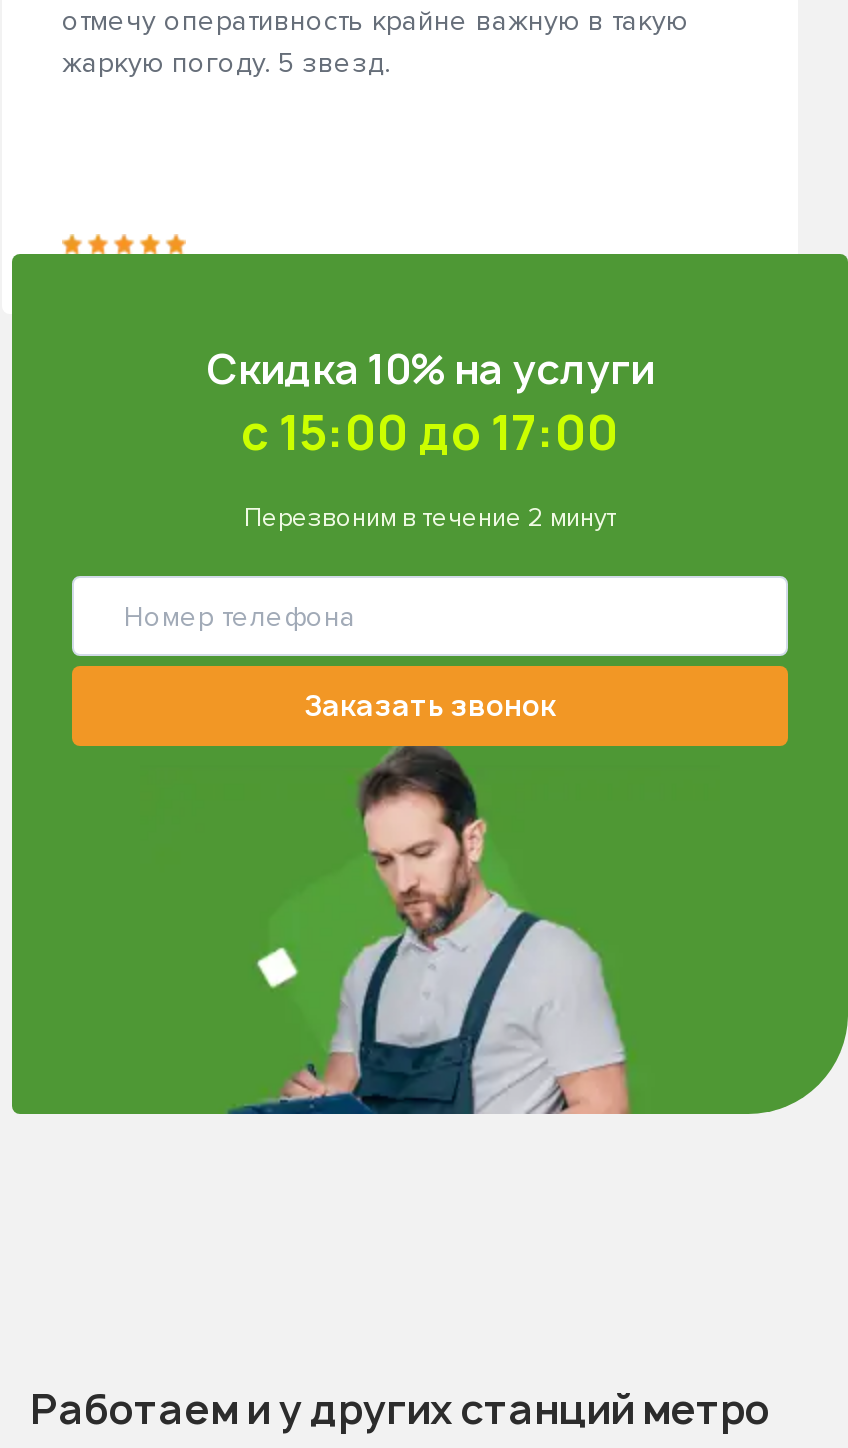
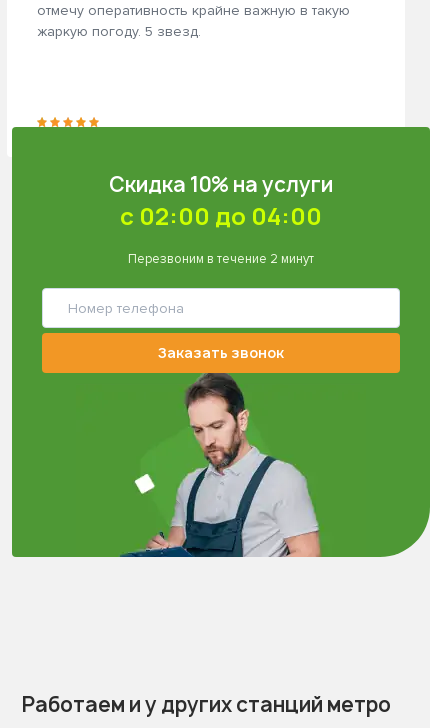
[241,399,619,465] с 15:00 до 17:00 -> [120,199,322,232] с 02:00 до 04:00

